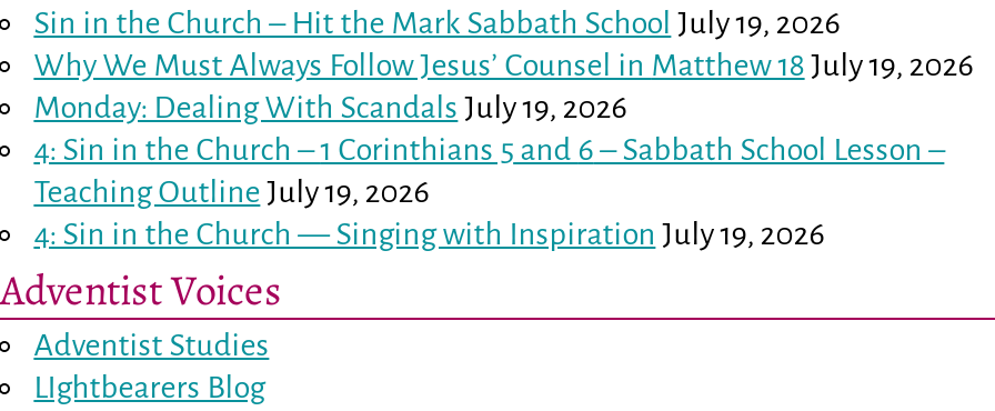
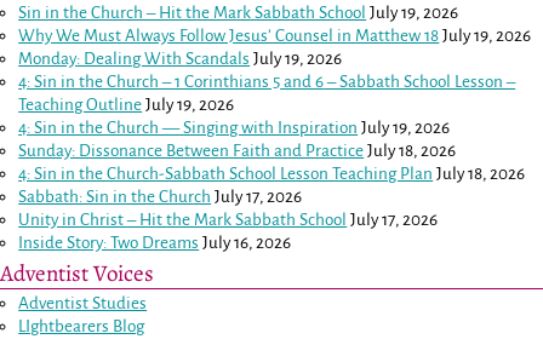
none -> [18,141,525,252] Sunday: Dissonance Between Faith and Practice July 18, 2026 | 4: Sin in the Church-Sabbath School Lesson Teaching Plan July 18, 2026 | Sabbath: Sin in the Church July 17, 2026 | Unity in Christ – Hit the Mark Sabbath School July 17, 2026 | Inside Story: Two Dreams July 16, 2026

